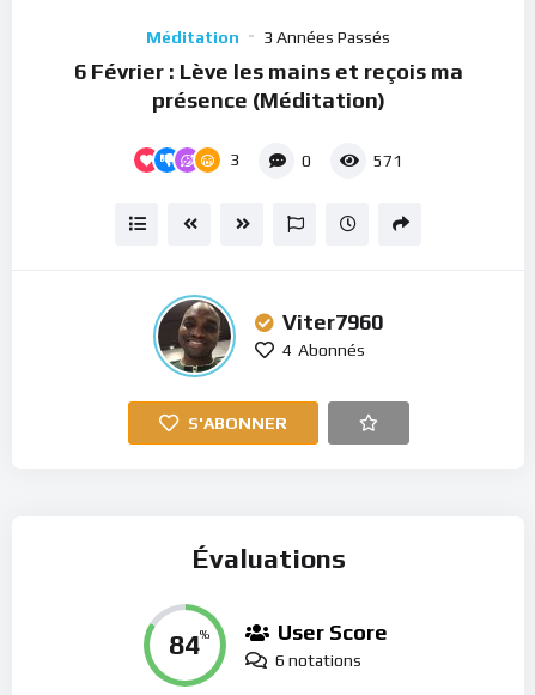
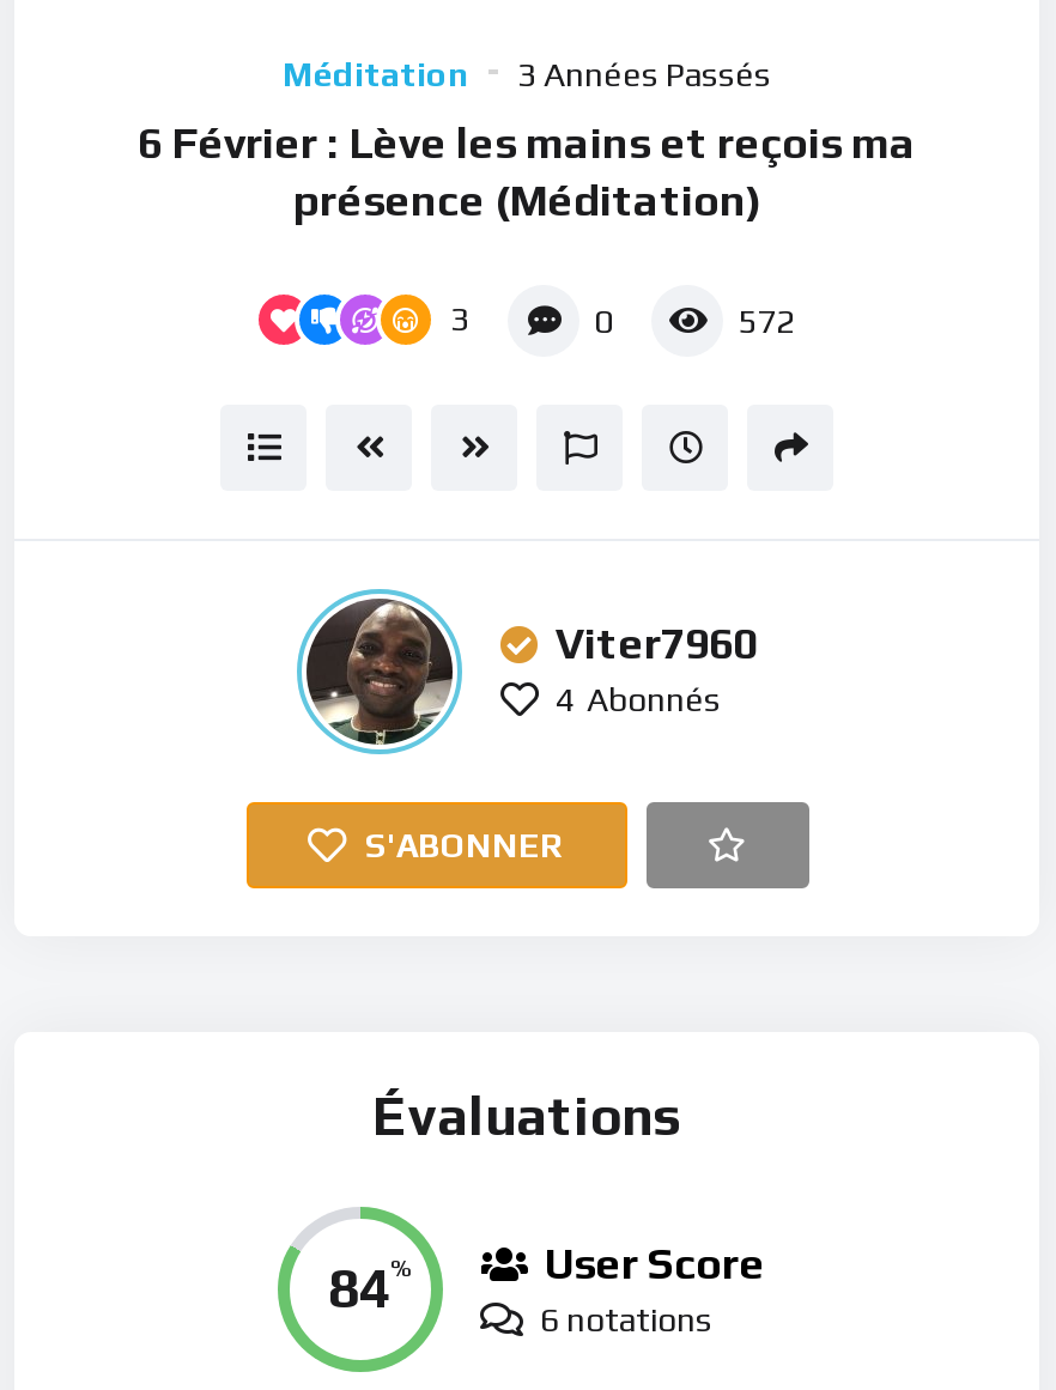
[373,151,402,170] 571 -> [738,301,795,339] 572

